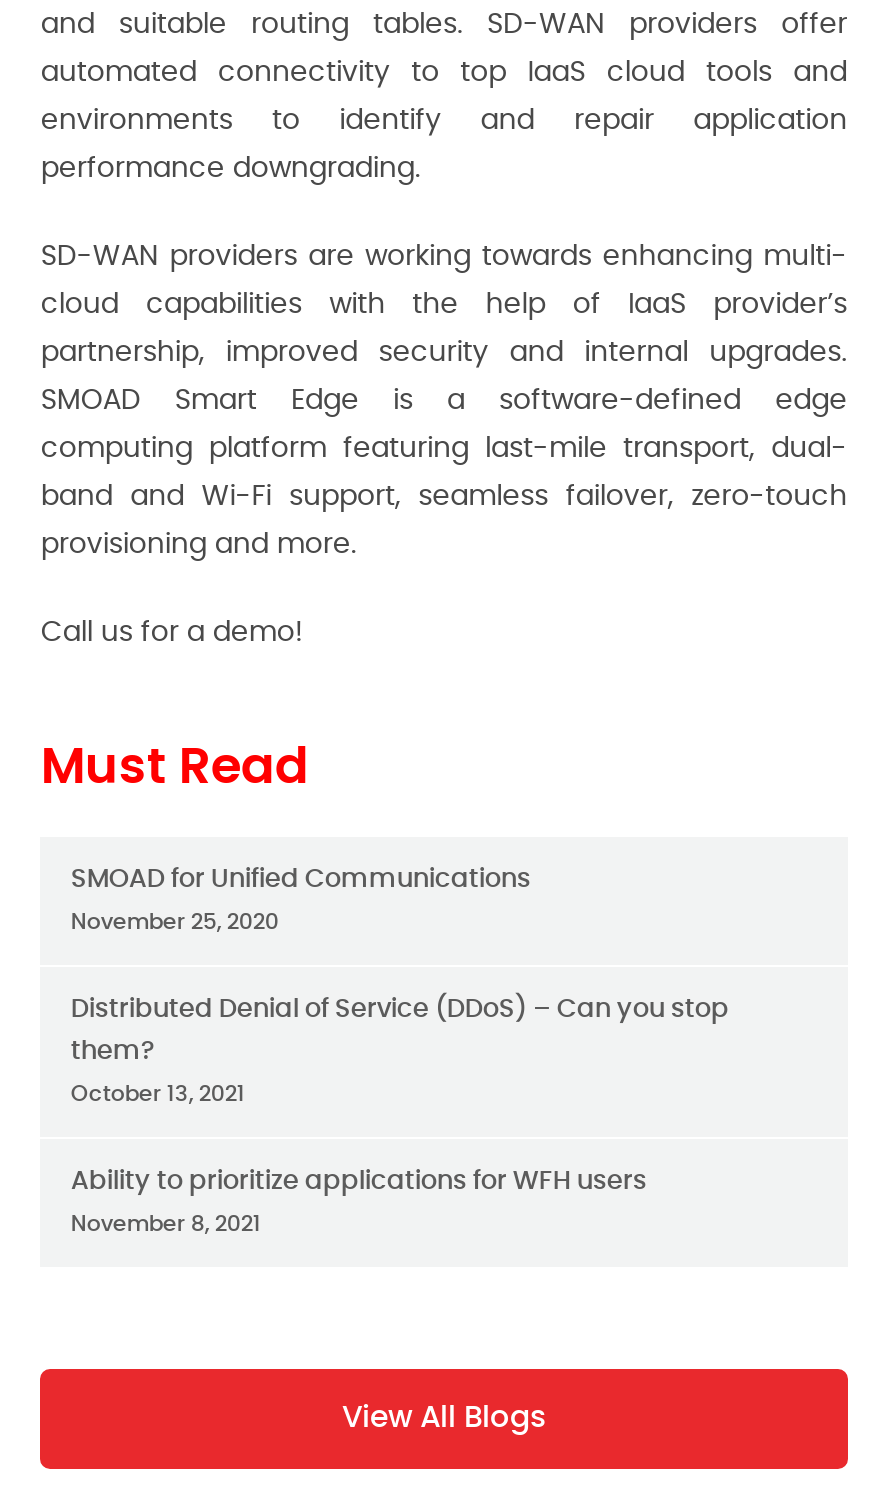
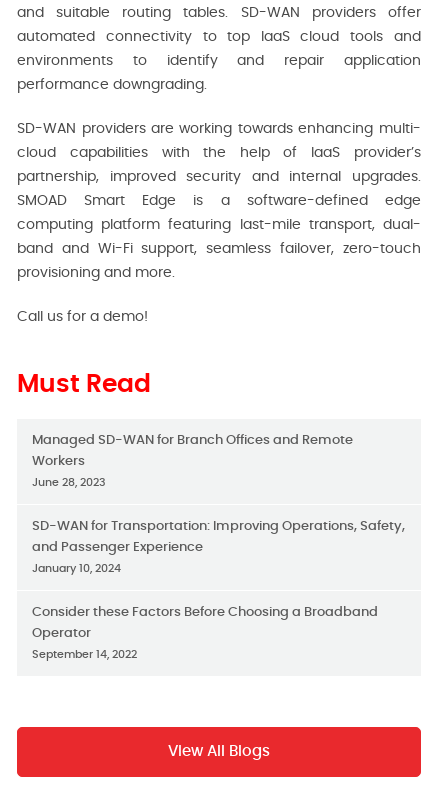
[71,867,729,1235] SMOAD for Unified Communications | November 25, 2020 | Distributed Denial of Service (DDoS) – Can you stop | them? | October 13, 2021 | Ability to prioritize applications for WFH users | November 8, 2021 -> [32,434,405,660] Managed SD-WAN for Branch Offices and Remote | Workers | June 28, 2023 | SD-WAN for Transportation: Improving Operations, Safety, | and Passenger Experience | January 10, 2024 | Consider these Factors Before Choosing a Broadband | Operator | September 14, 2022

